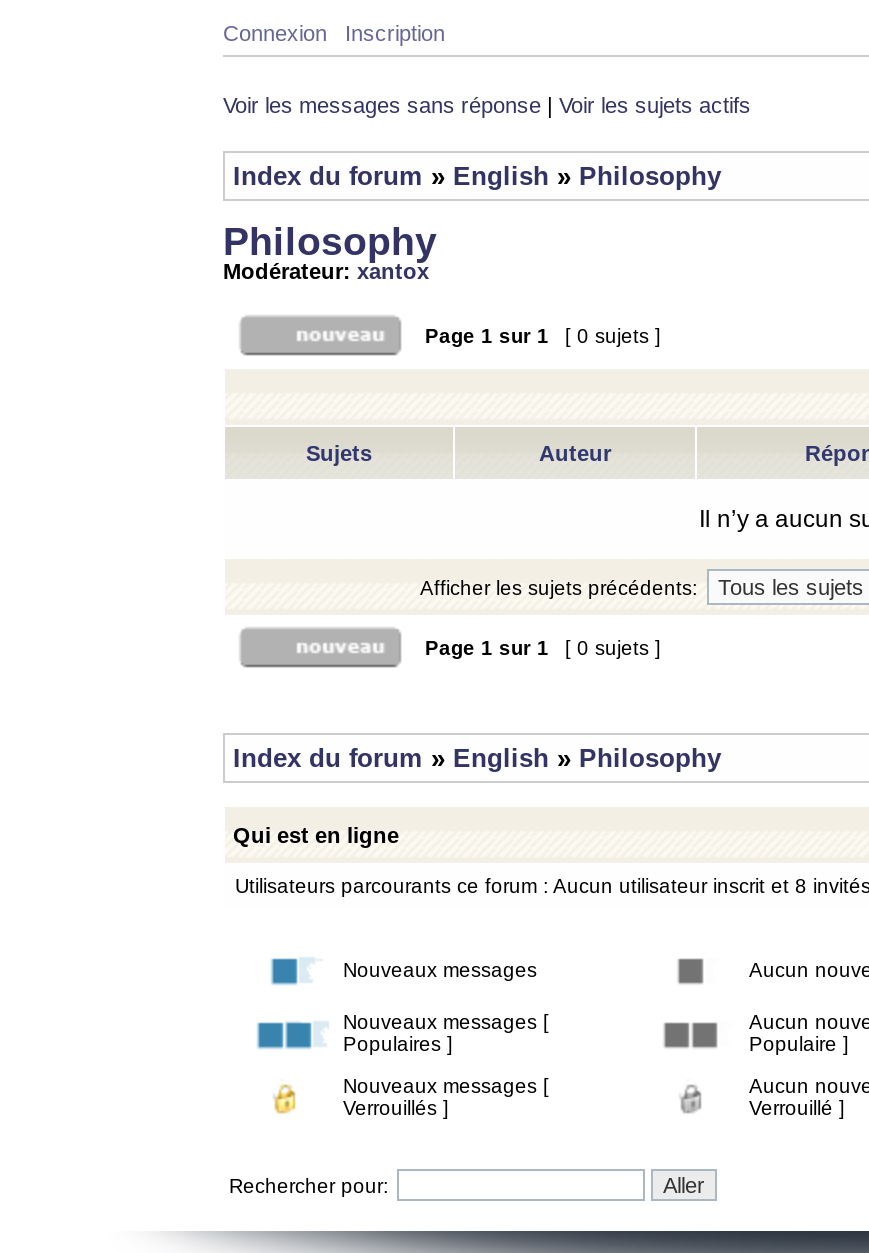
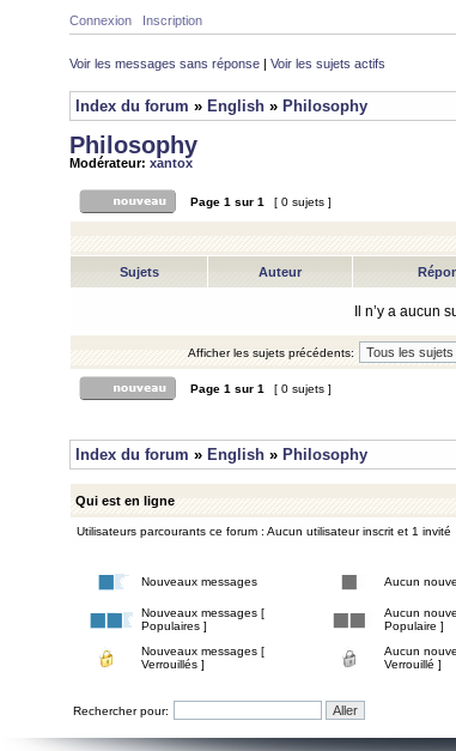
[235,875,869,897] Utilisateurs parcourants ce forum : Aucun utilisateur inscrit et 8 invités -> [77,525,451,538] Utilisateurs parcourants ce forum : Aucun utilisateur inscrit et 1 invité

